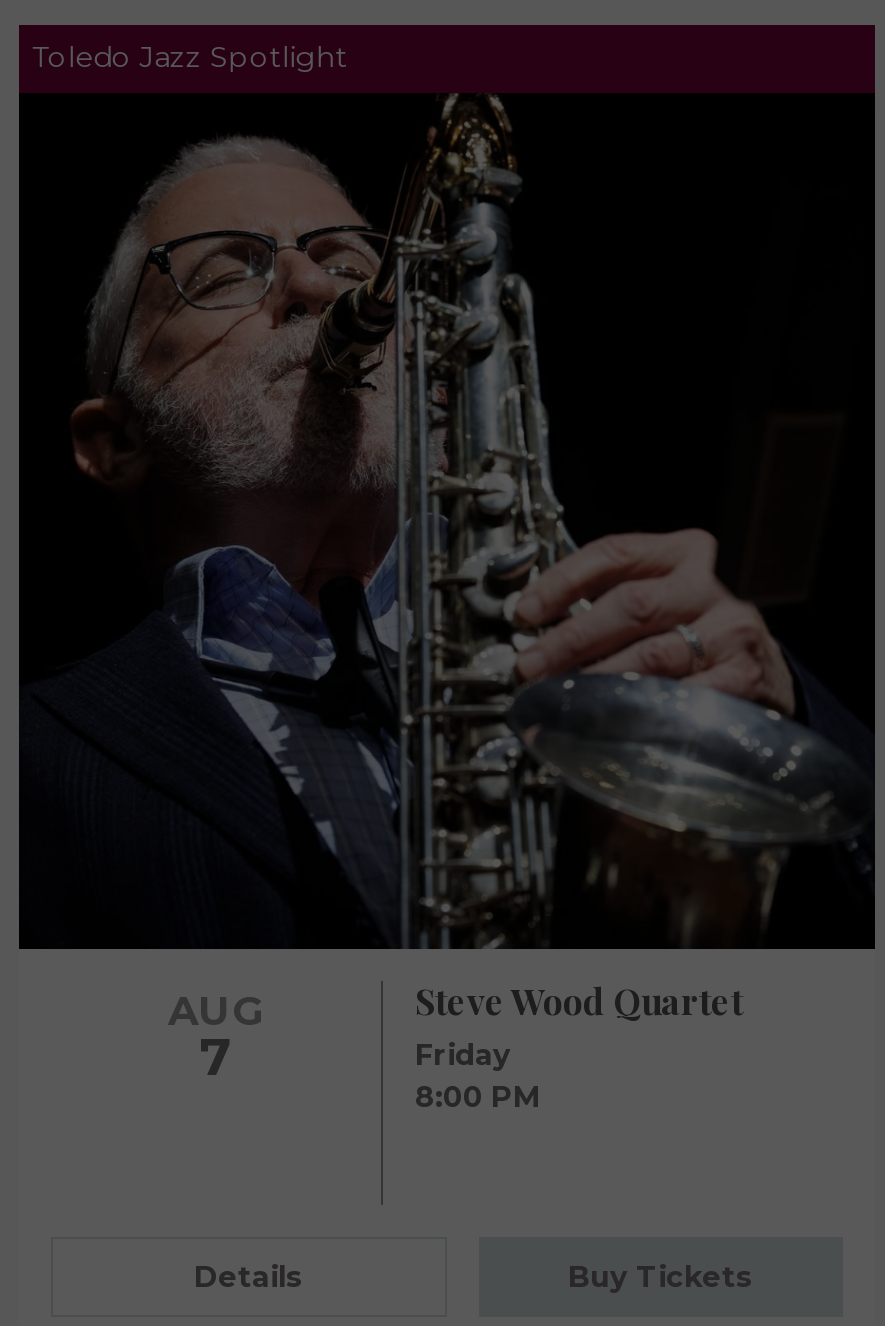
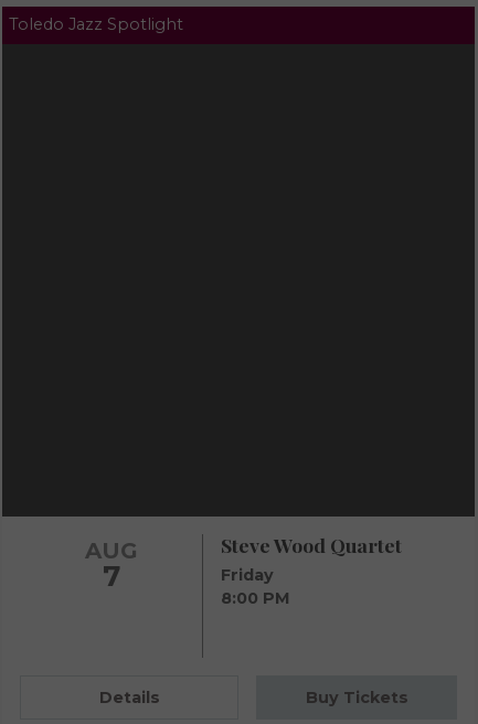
[21,93,873,949] [image] -> none

